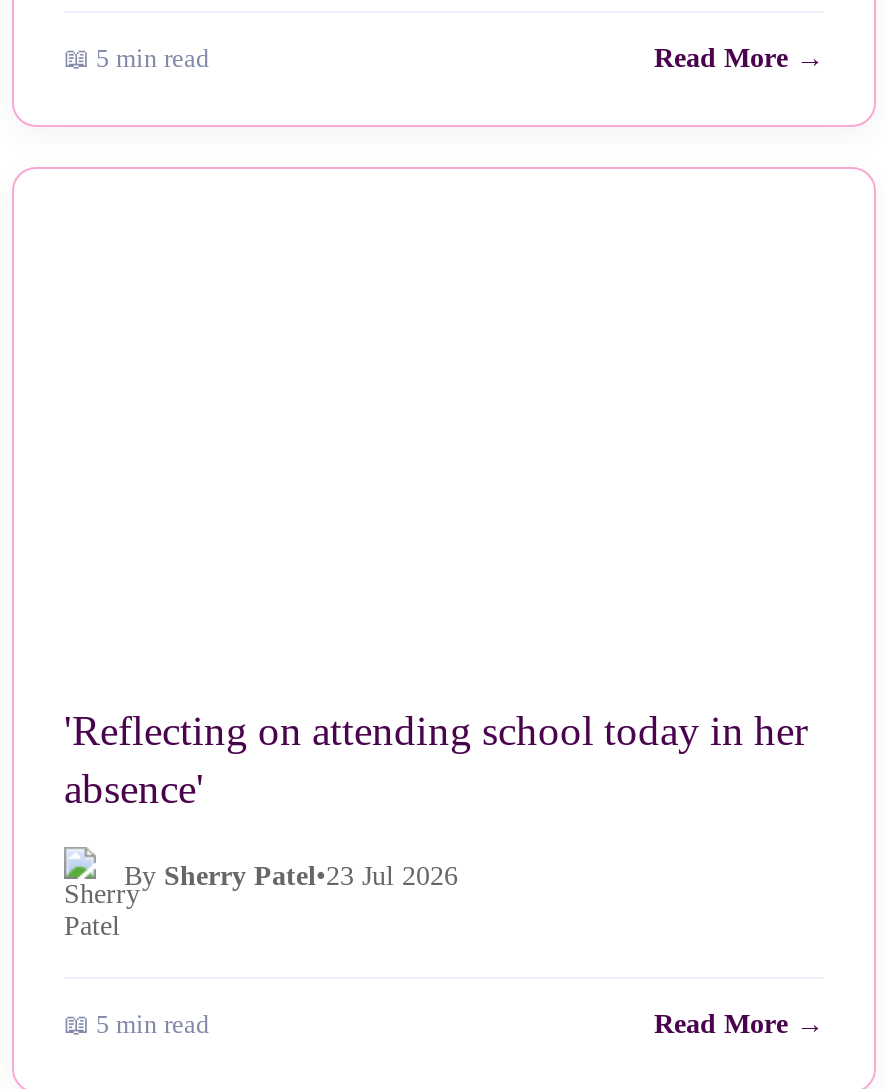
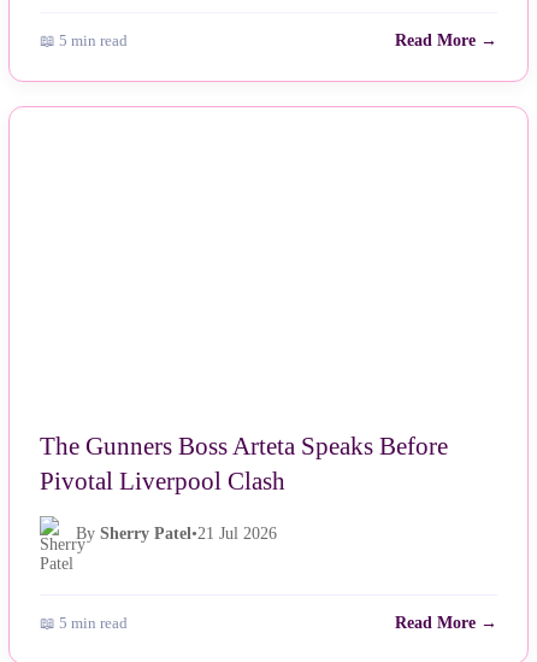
[64,707,808,811] 'Reflecting on attending school today in her | absence' -> [40,432,448,495] The Gunners Boss Arteta Speaks Before | Pivotal Liverpool Clash
[124,861,458,891] By Sherry Patel•23 Jul 2026 -> [76,525,277,543] By Sherry Patel•21 Jul 2026

